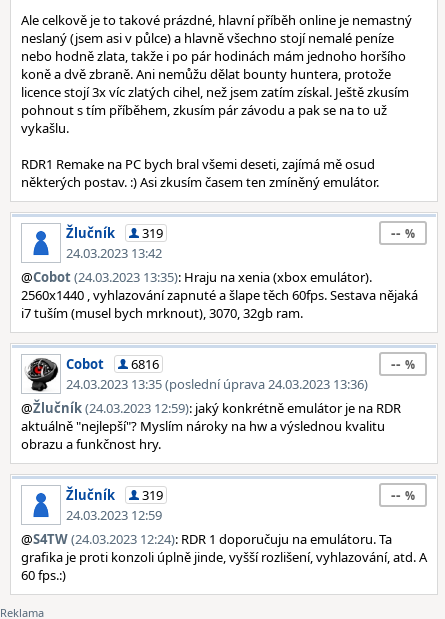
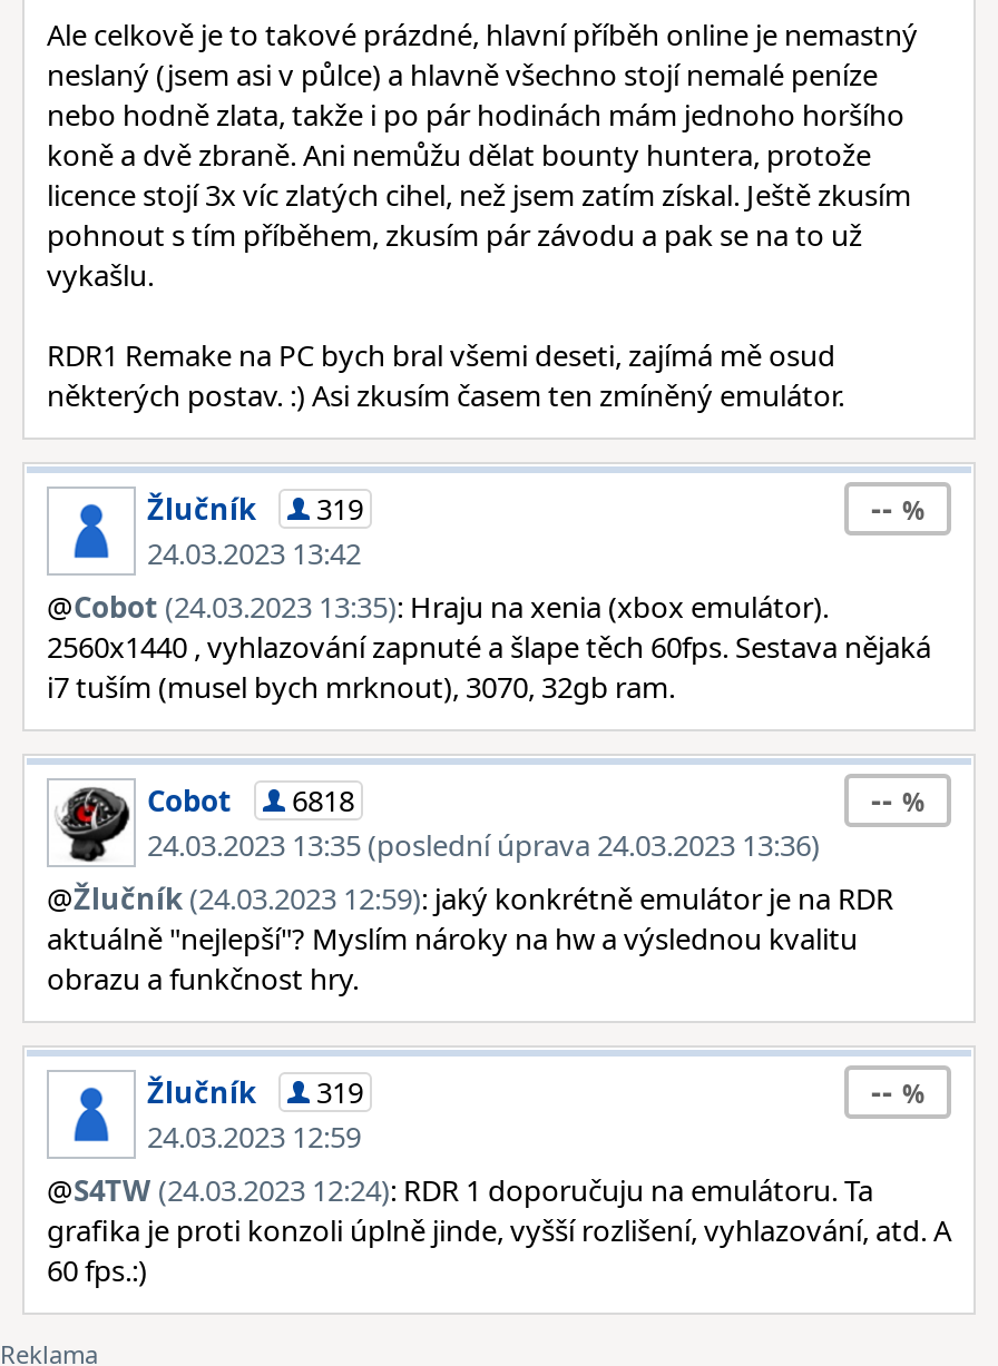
[66,355,159,373] Cobot 6816 -> [147,780,354,820] Cobot 6818

